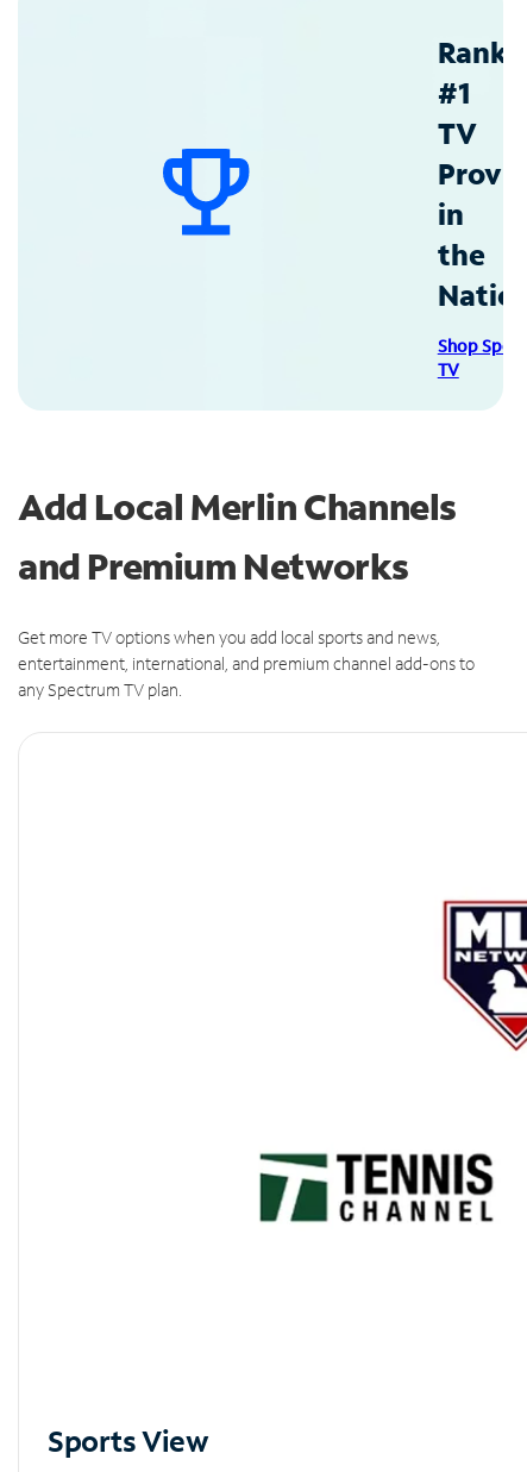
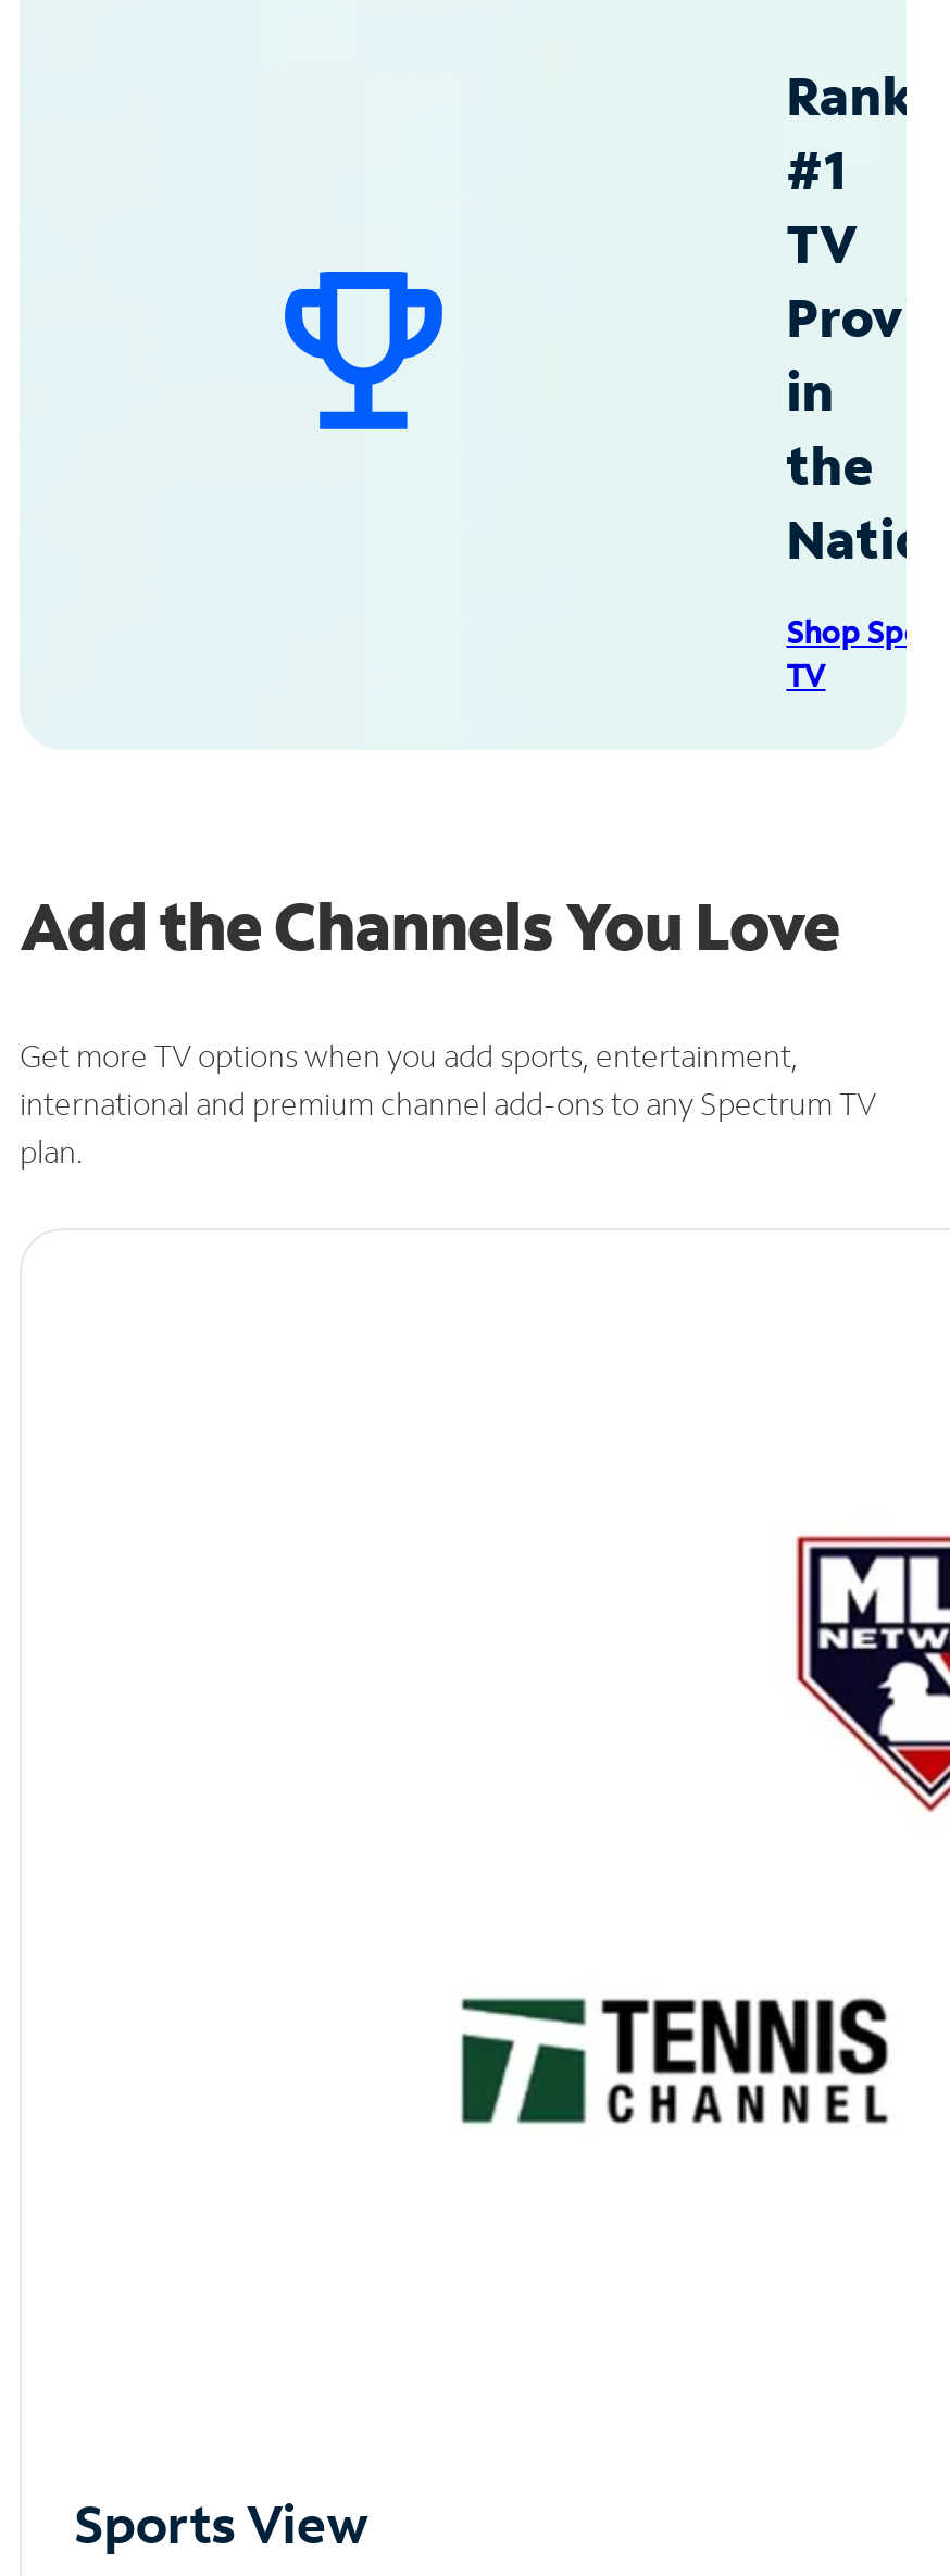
[18,483,457,589] Add Local Merlin Channels | and Premium Networks -> [20,882,839,967] Add the Channels You Love
[18,626,475,701] Get more TV options when you add local sports and news, | entertainment, international, and premium channel add-ons to | any Spectrum TV plan. -> [20,1034,876,1171] Get more TV options when you add sports, entertainment, | international and premium channel add-ons to any Spectrum TV | plan.

